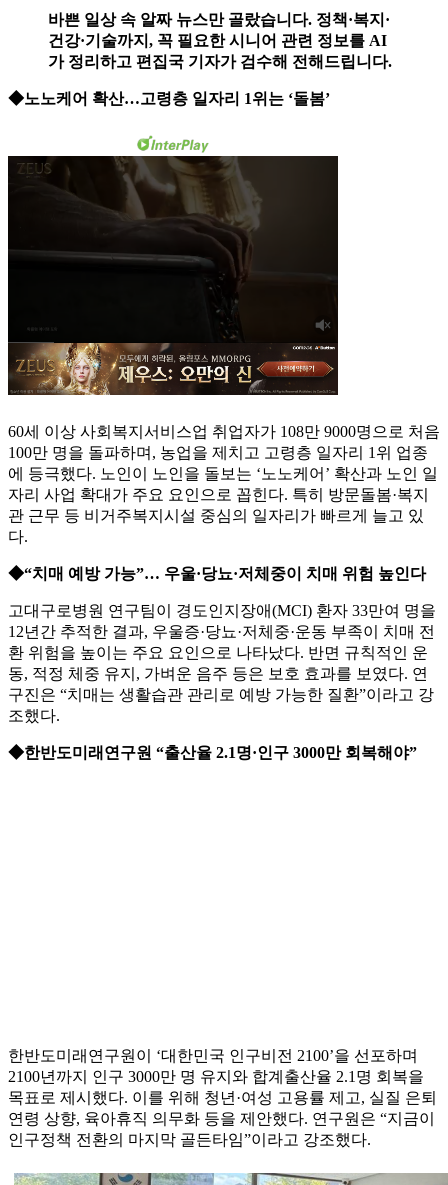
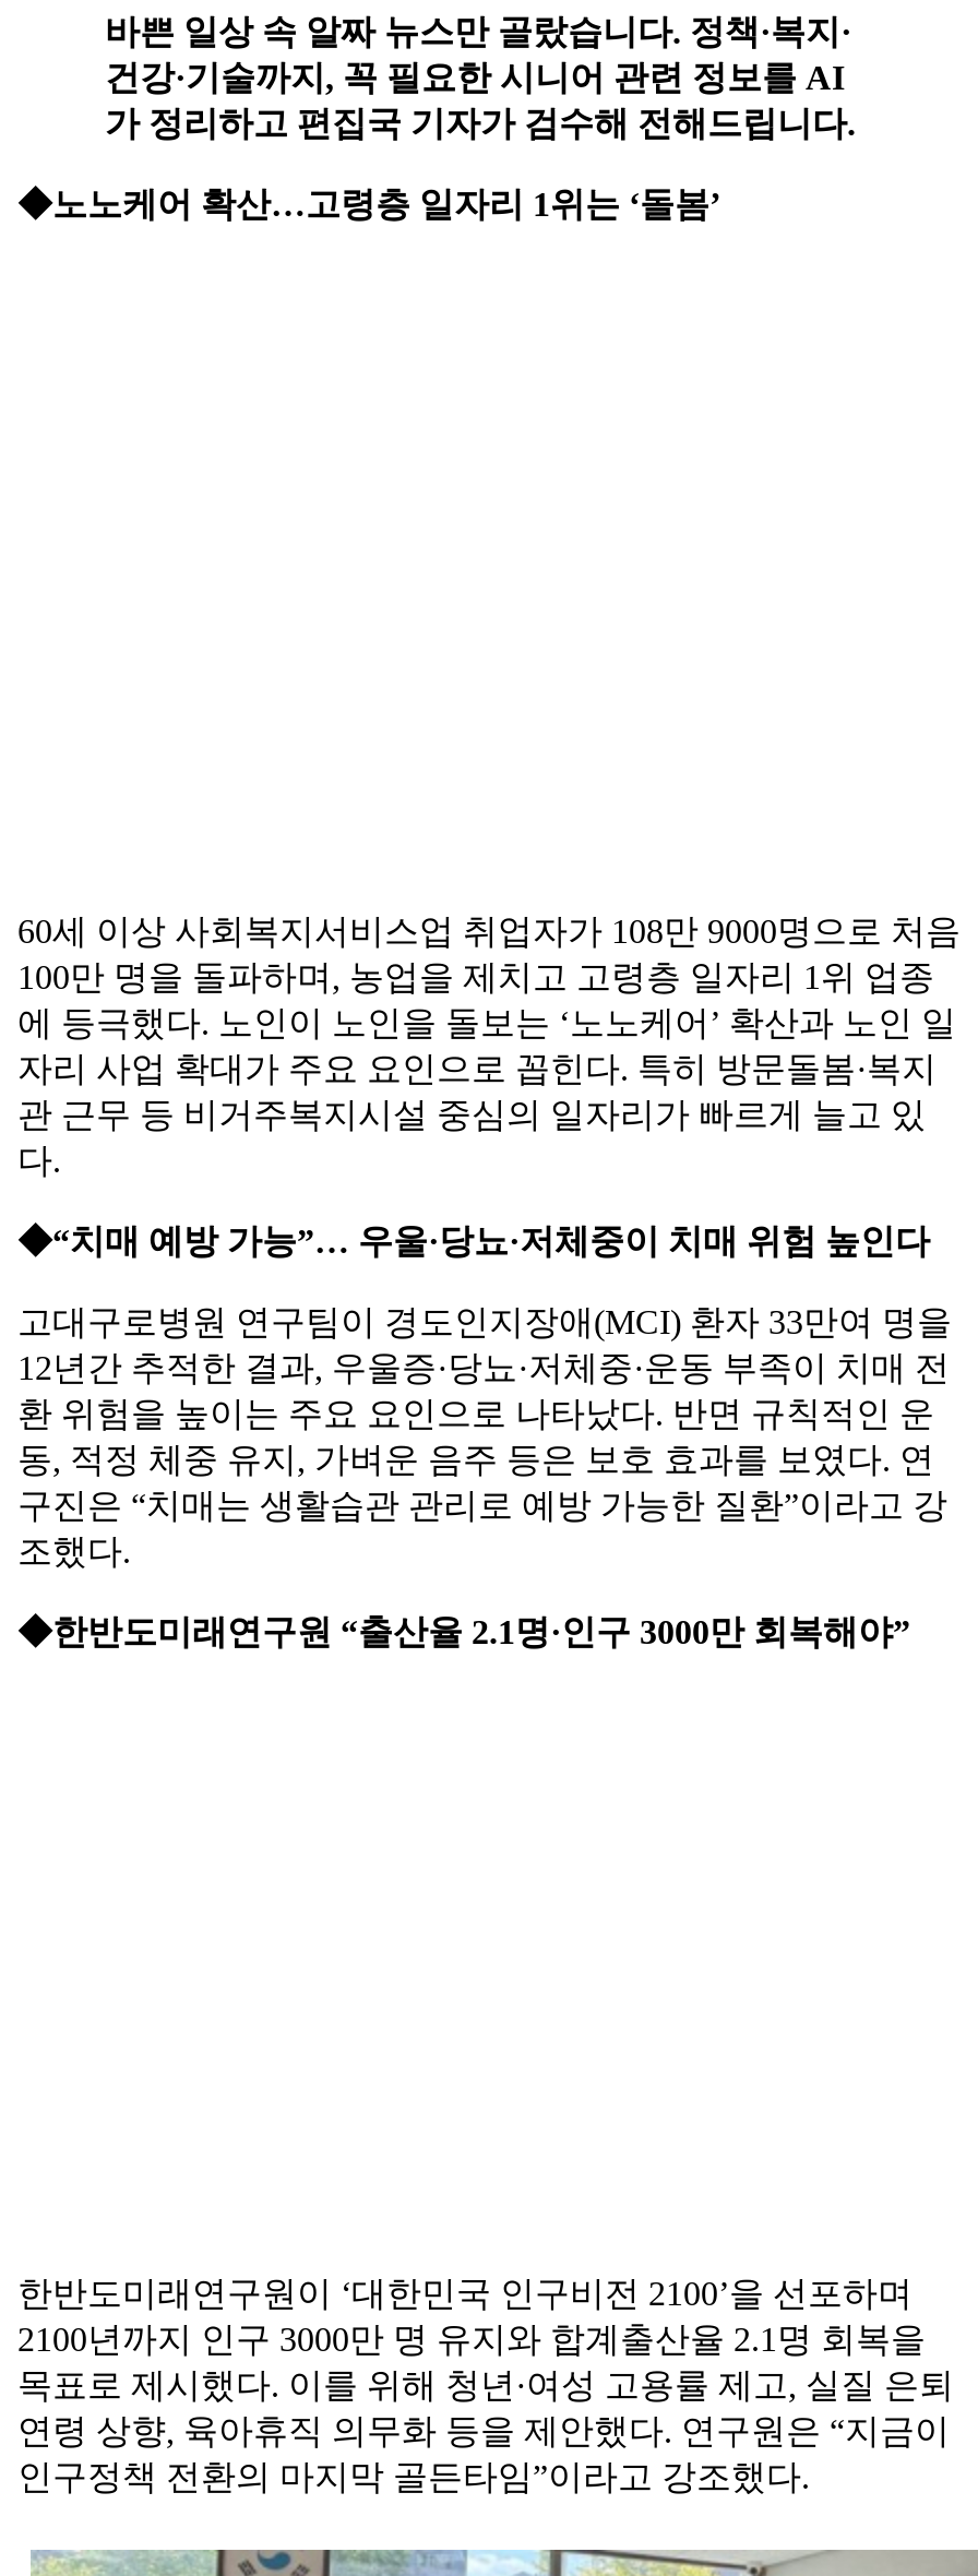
[7,135,339,396] [image] -> none

